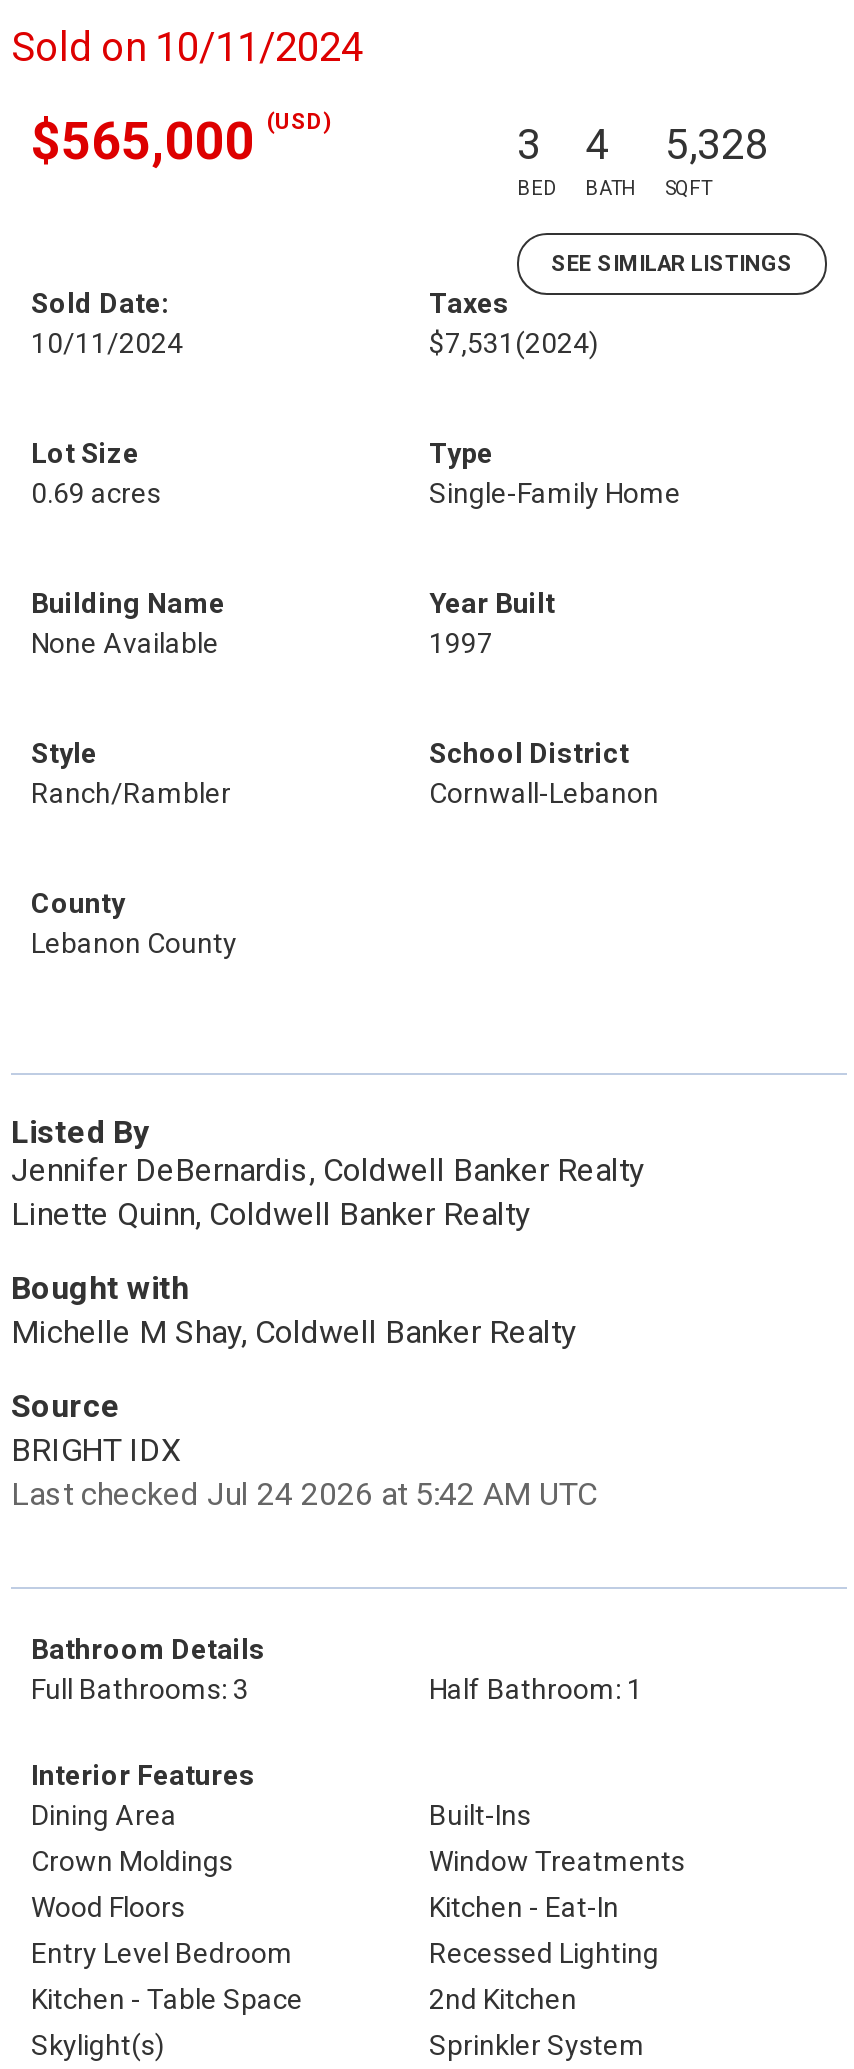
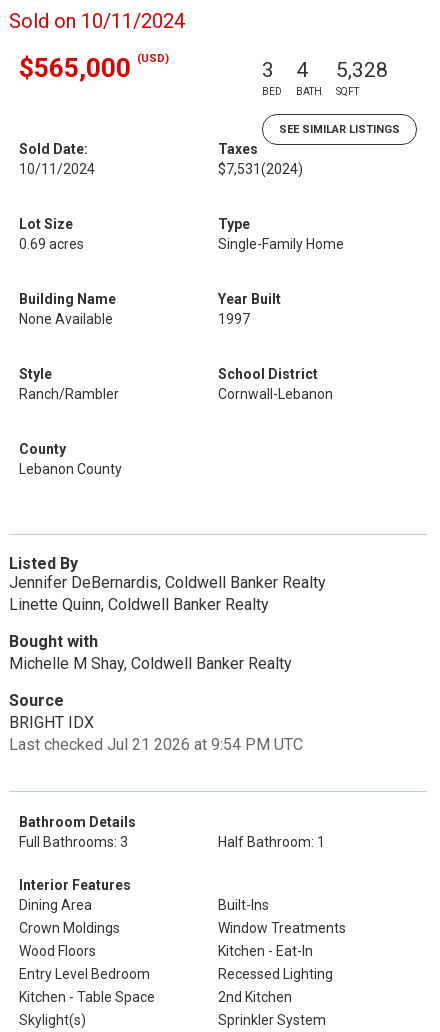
[11,1475,597,1513] Last checked Jul 24 2026 at 5:42 AM UTC -> [9,735,303,754] Last checked Jul 21 2026 at 9:54 PM UTC

